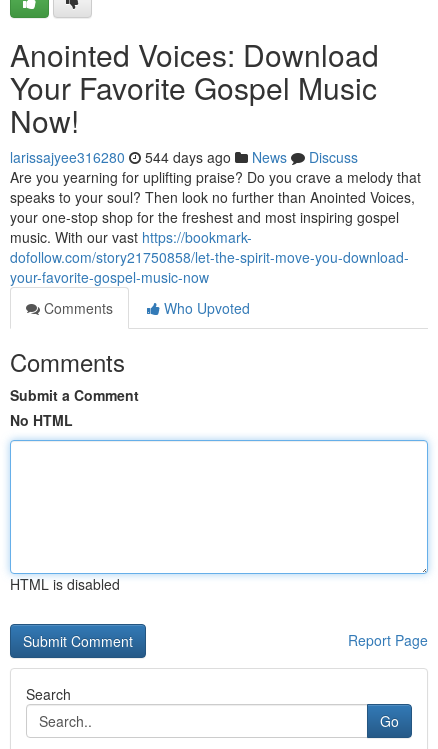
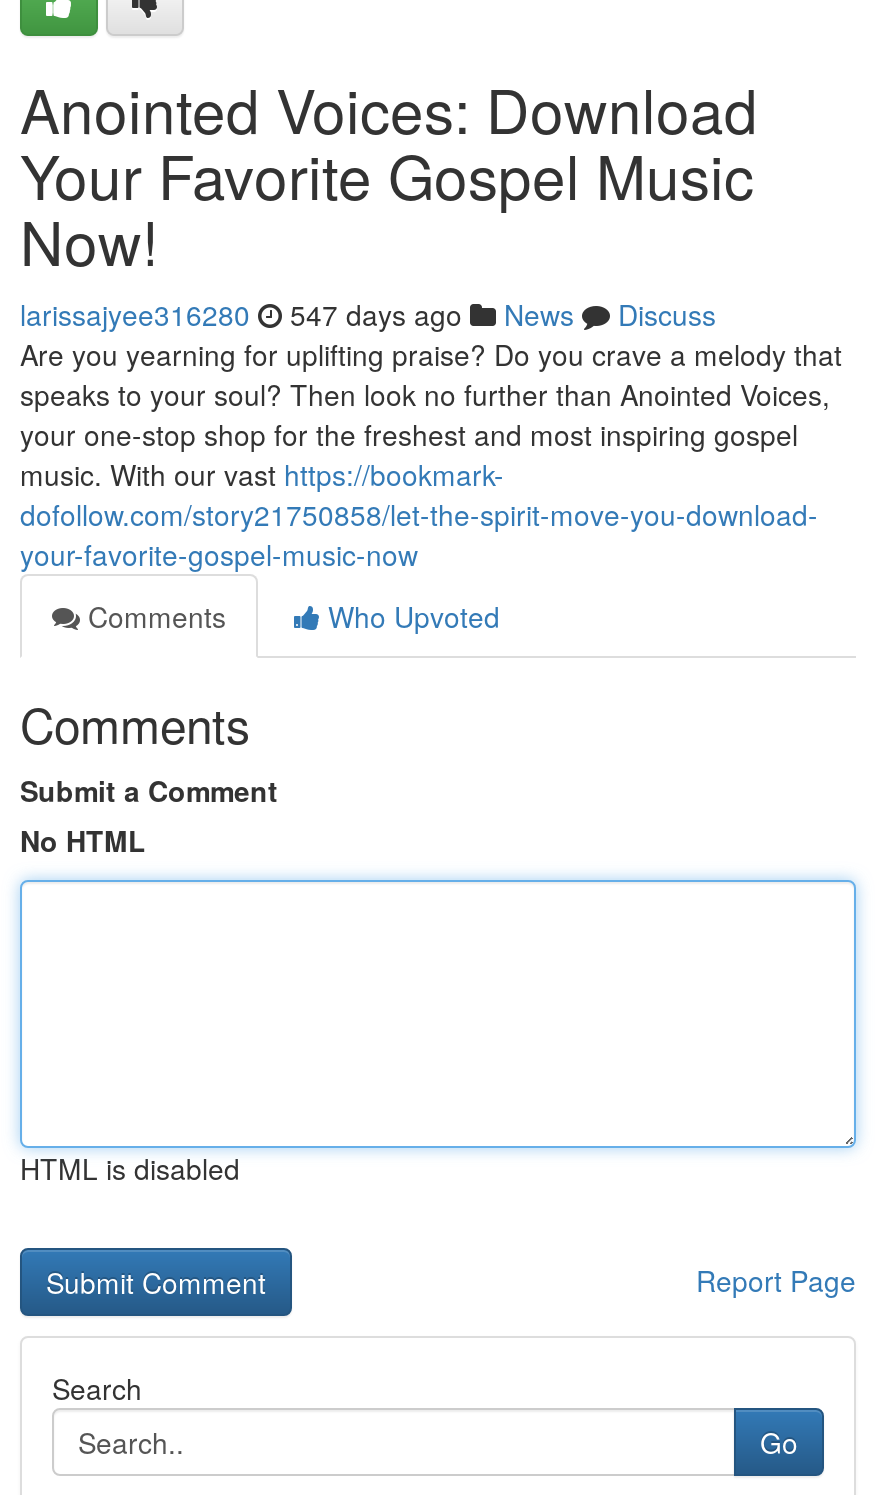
[10,147,358,167] larissajyee316280 544 days ago News Discuss -> [20,294,716,334] larissajyee316280 547 days ago News Discuss

